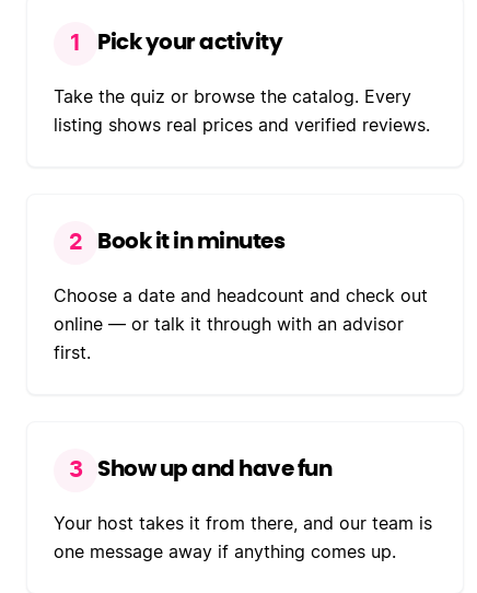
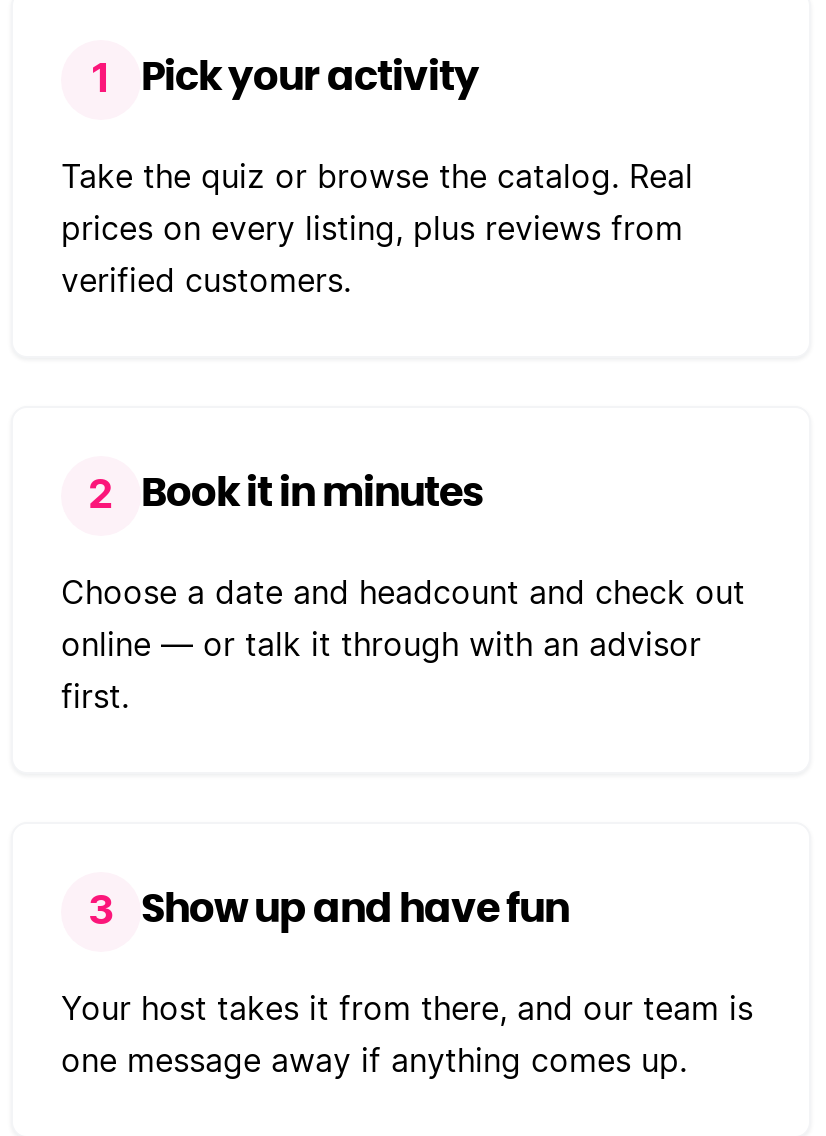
[54,88,430,134] Take the quiz or browse the catalog. Every | listing shows real prices and verified reviews. -> [61,162,693,298] Take the quiz or browse the catalog. Real | prices on every listing, plus reviews from | verified customers.

